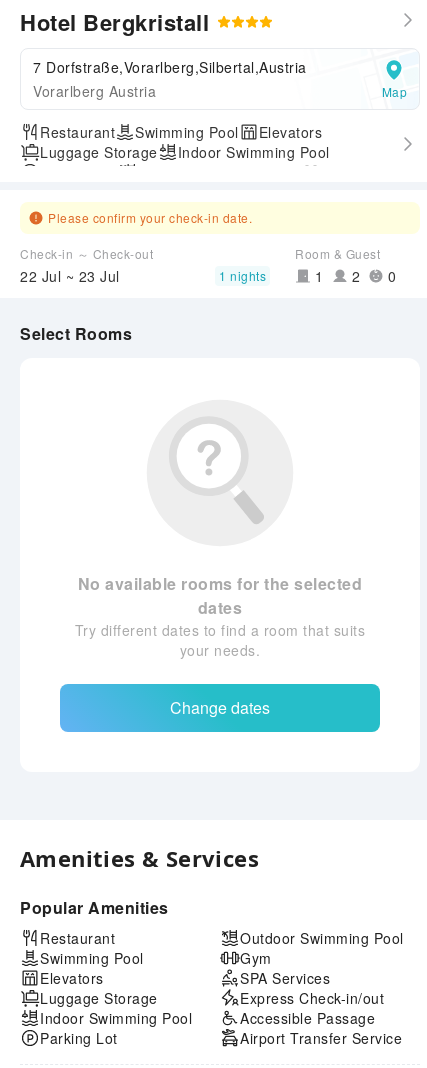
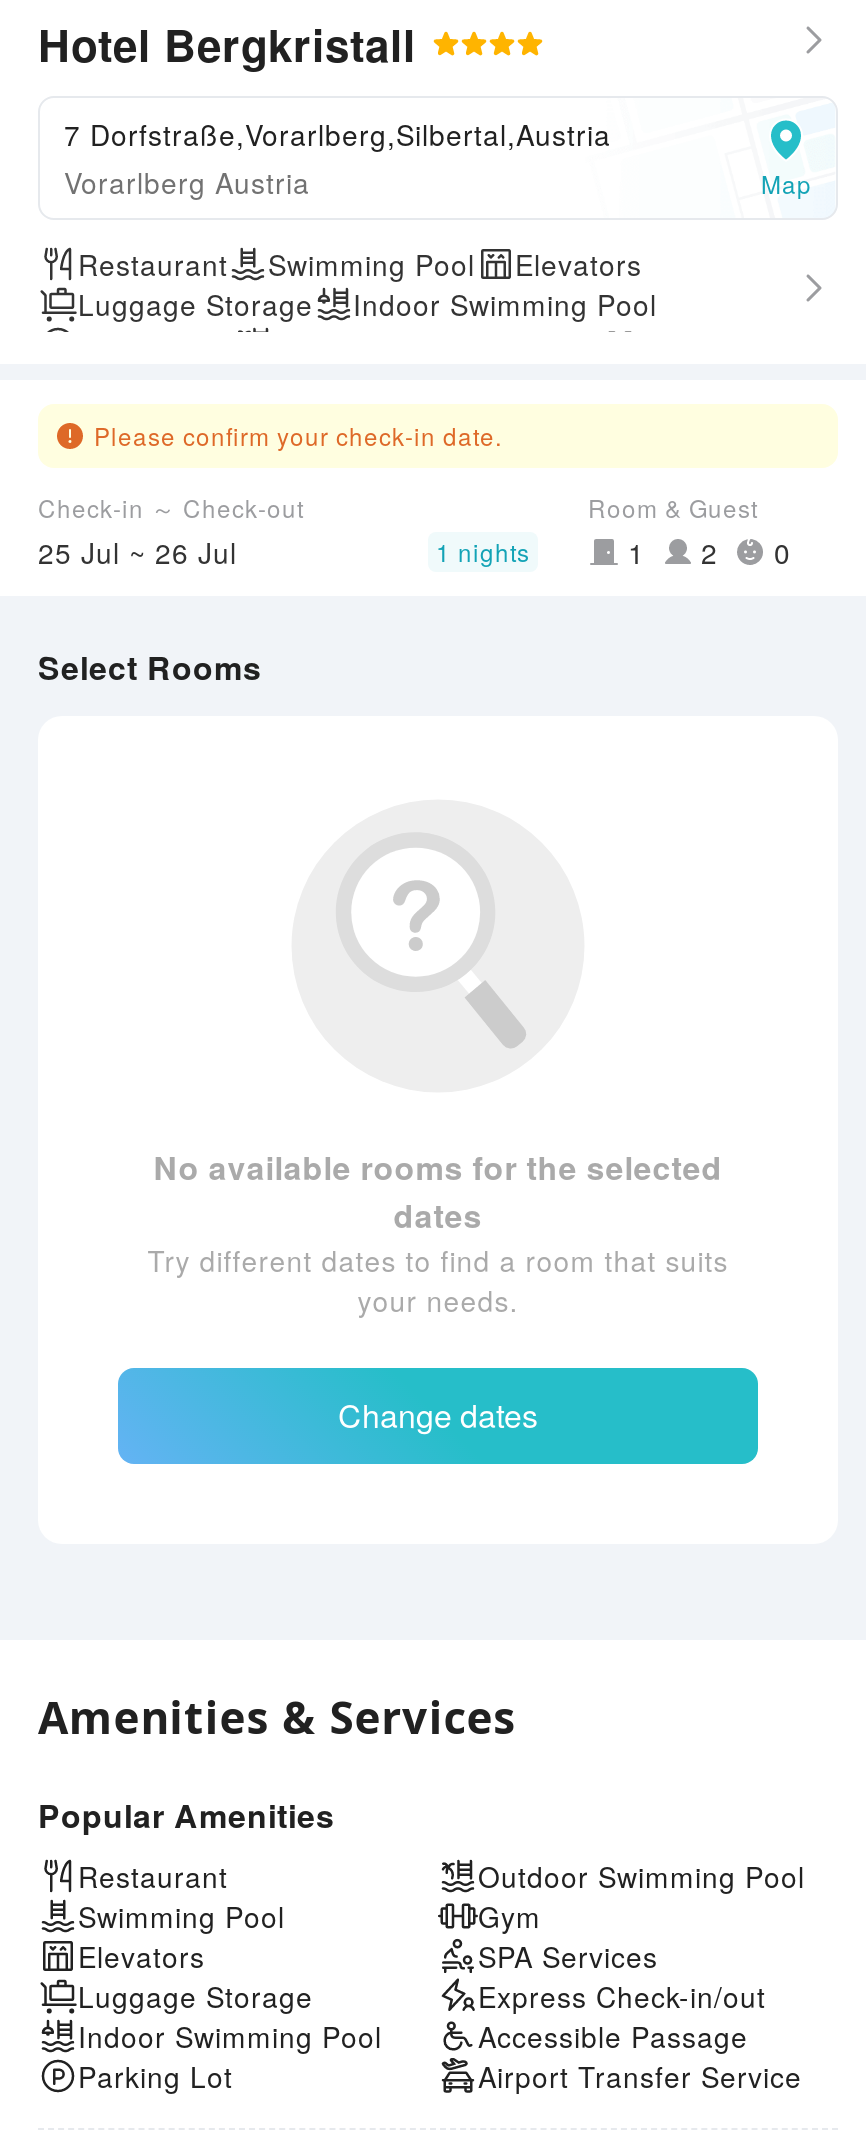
[20,266,119,286] 22 Jul ~ 23 Jul -> [38,532,237,572] 25 Jul ~ 26 Jul

